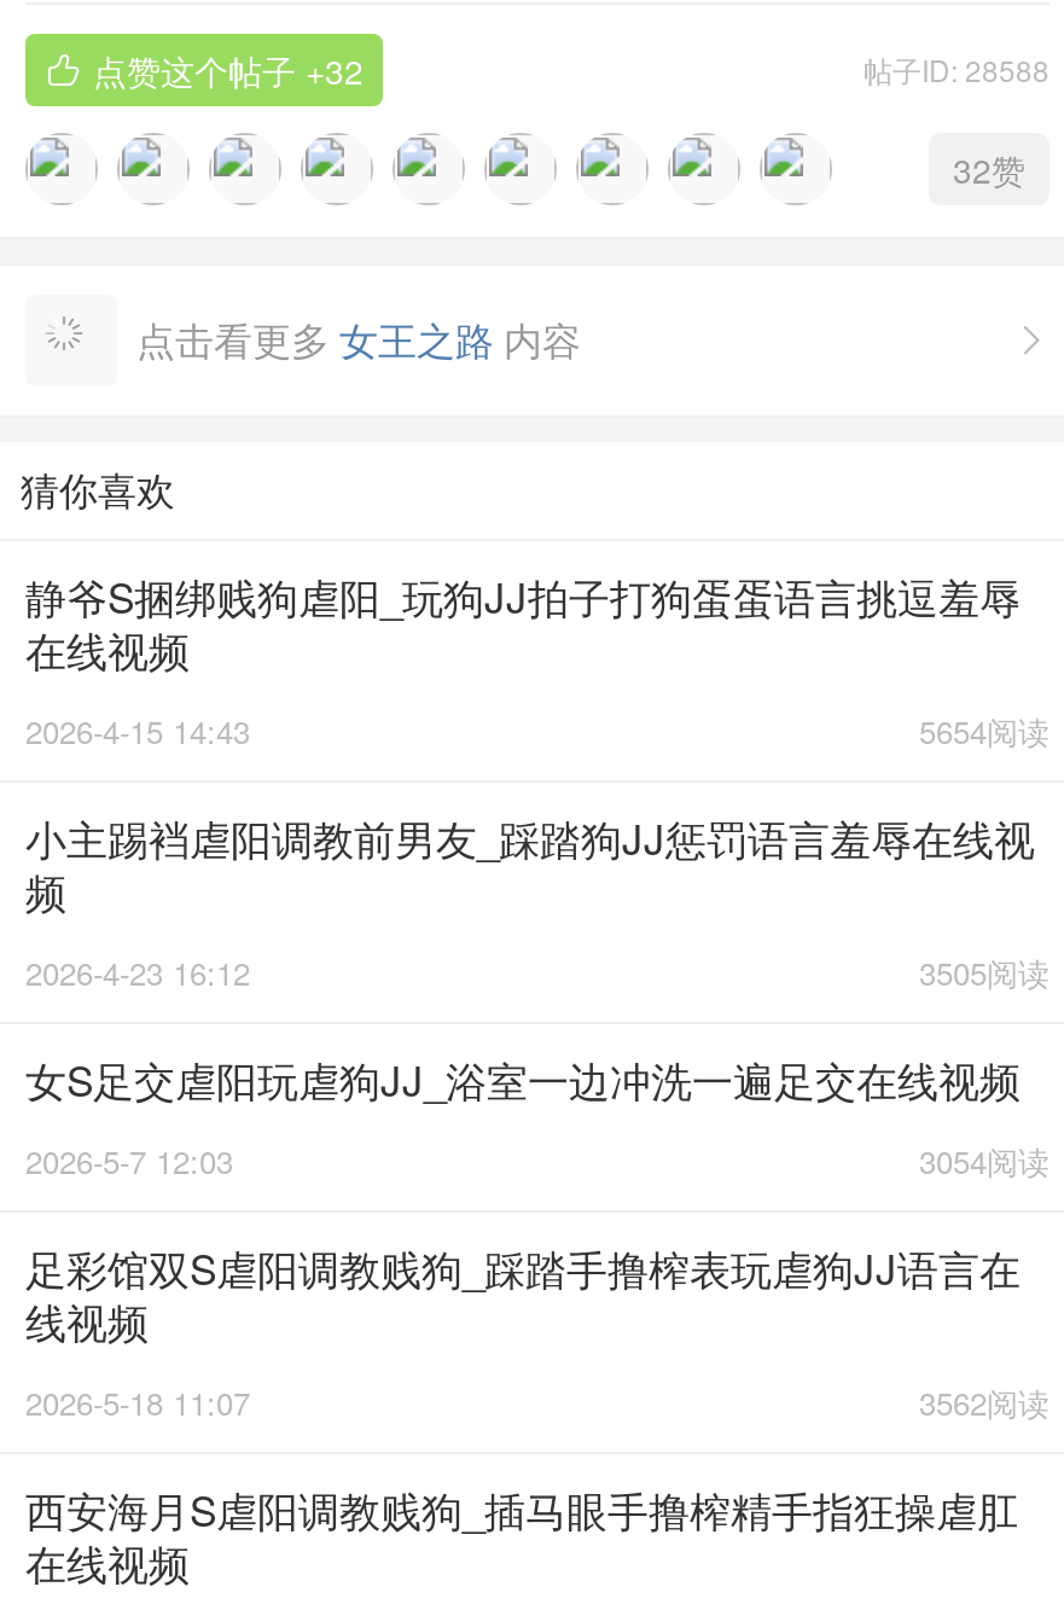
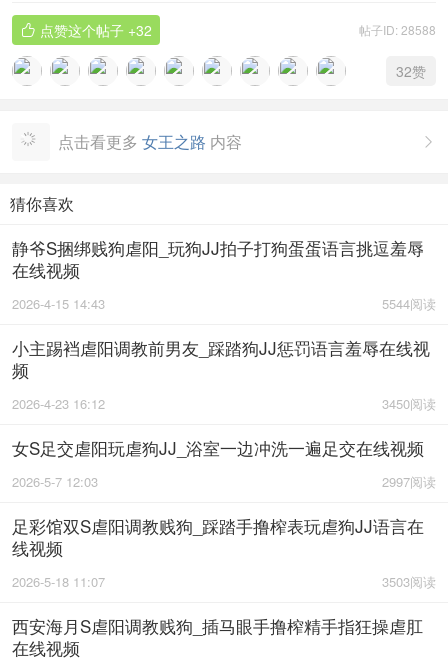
[919,709,1050,755] 5654阅读 -> [382,294,436,313] 5544阅读
[919,950,1050,996] 3505阅读 -> [382,394,436,413] 3450阅读
[919,1139,1050,1185] 3054阅读 -> [382,472,436,491] 2997阅读
[919,1380,1050,1426] 3562阅读 -> [382,572,436,591] 3503阅读

